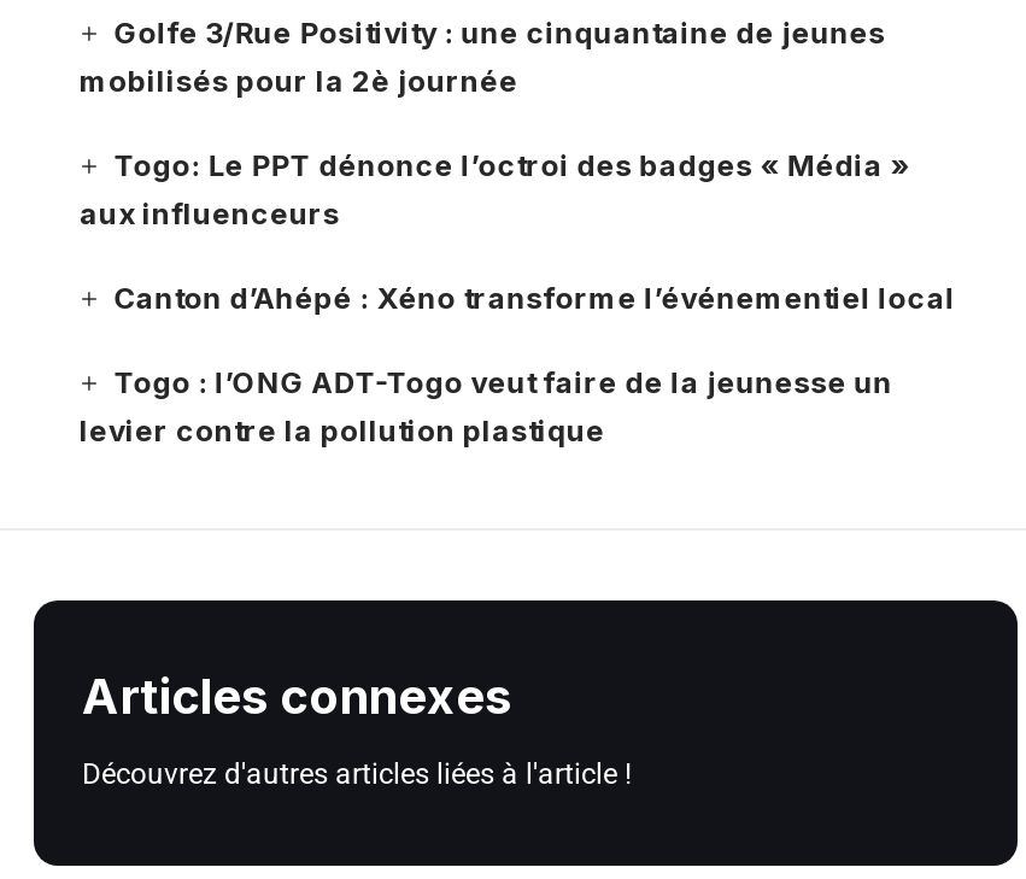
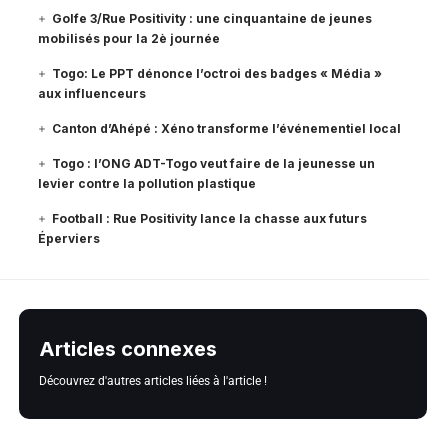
none -> [38,211,367,246] Football : Rue Positivity lance la chasse aux futurs | Éperviers

